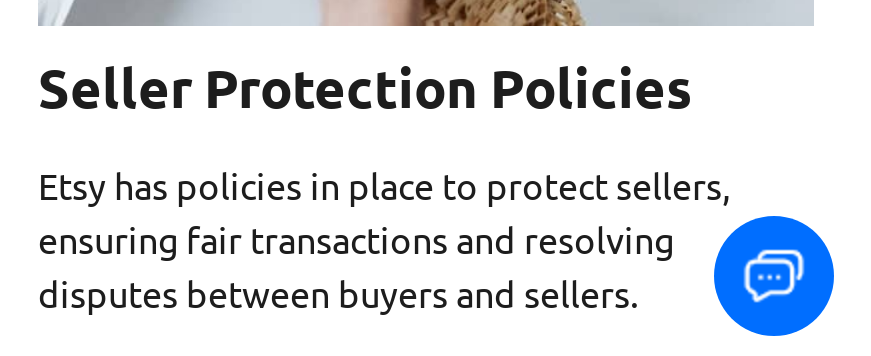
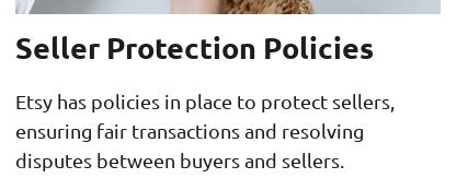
[712,214,836,338] [image] -> none

